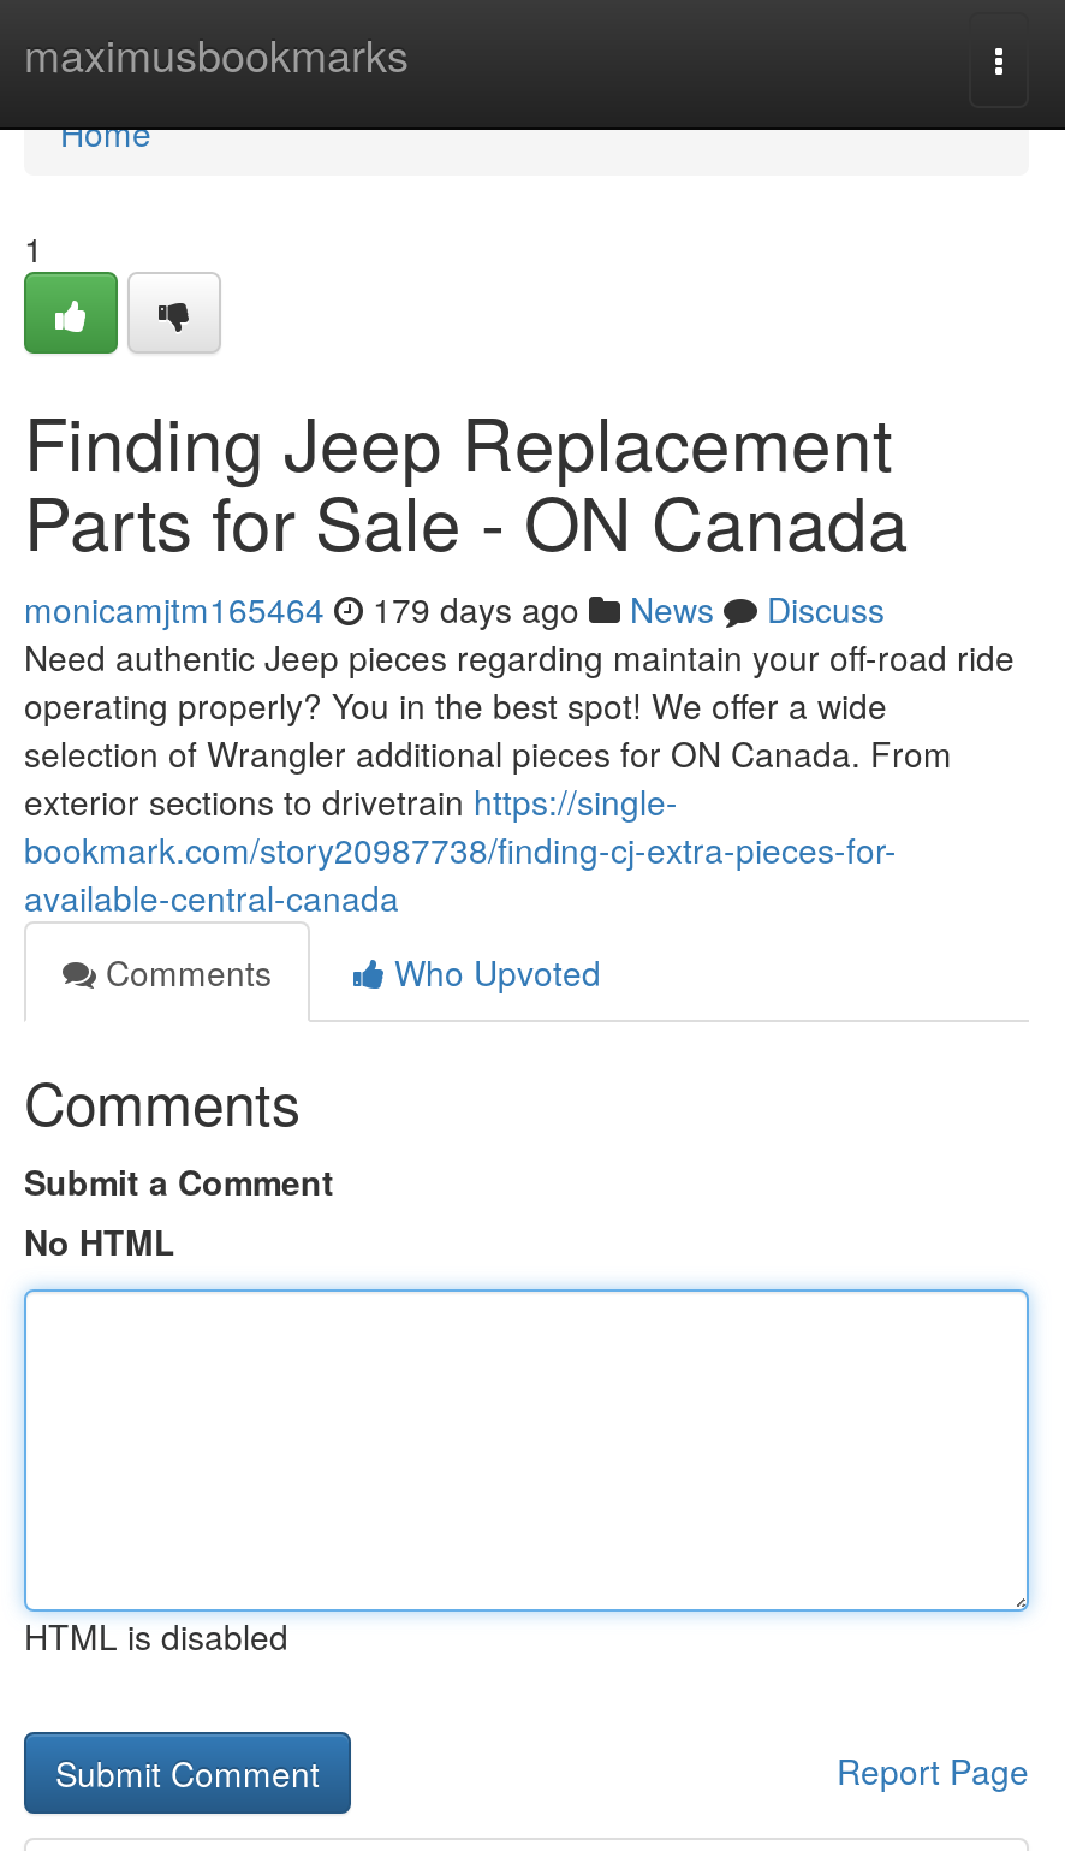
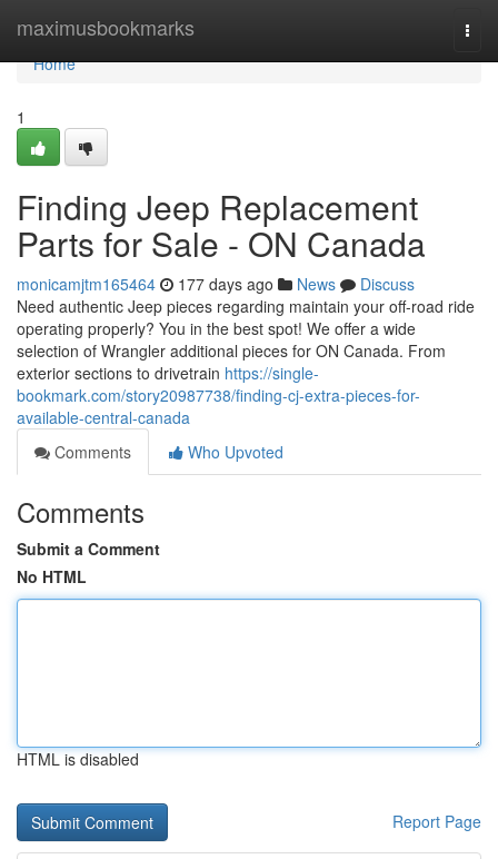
[24,585,885,633] monicamjtm165464 179 days ago News Discuss -> [17,273,415,295] monicamjtm165464 177 days ago News Discuss

